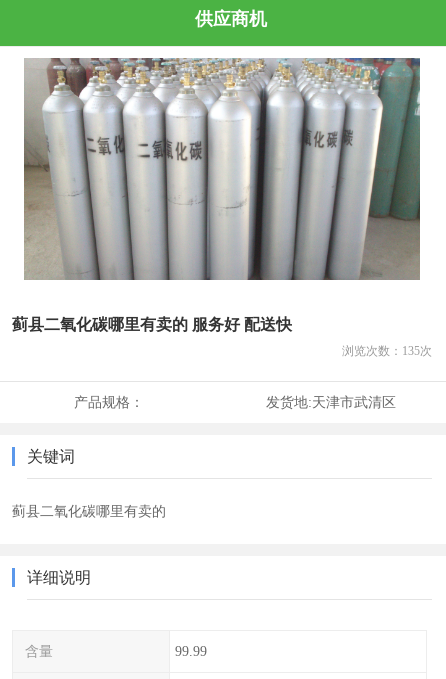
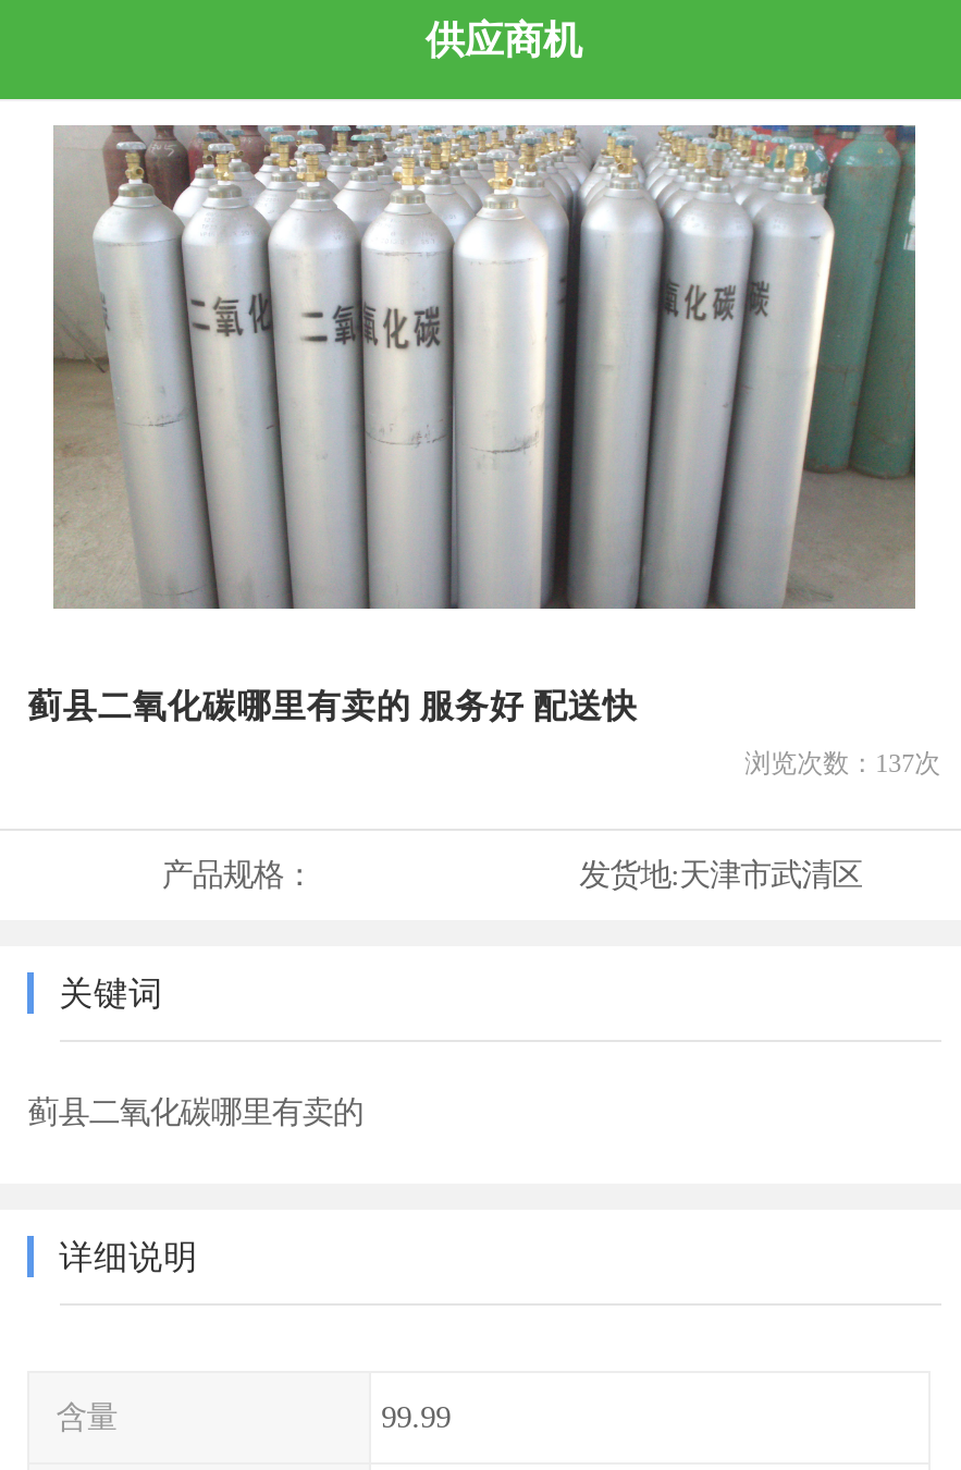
[342,344,432,358] 浏览次数：135次 -> [745,747,941,778] 浏览次数：137次

